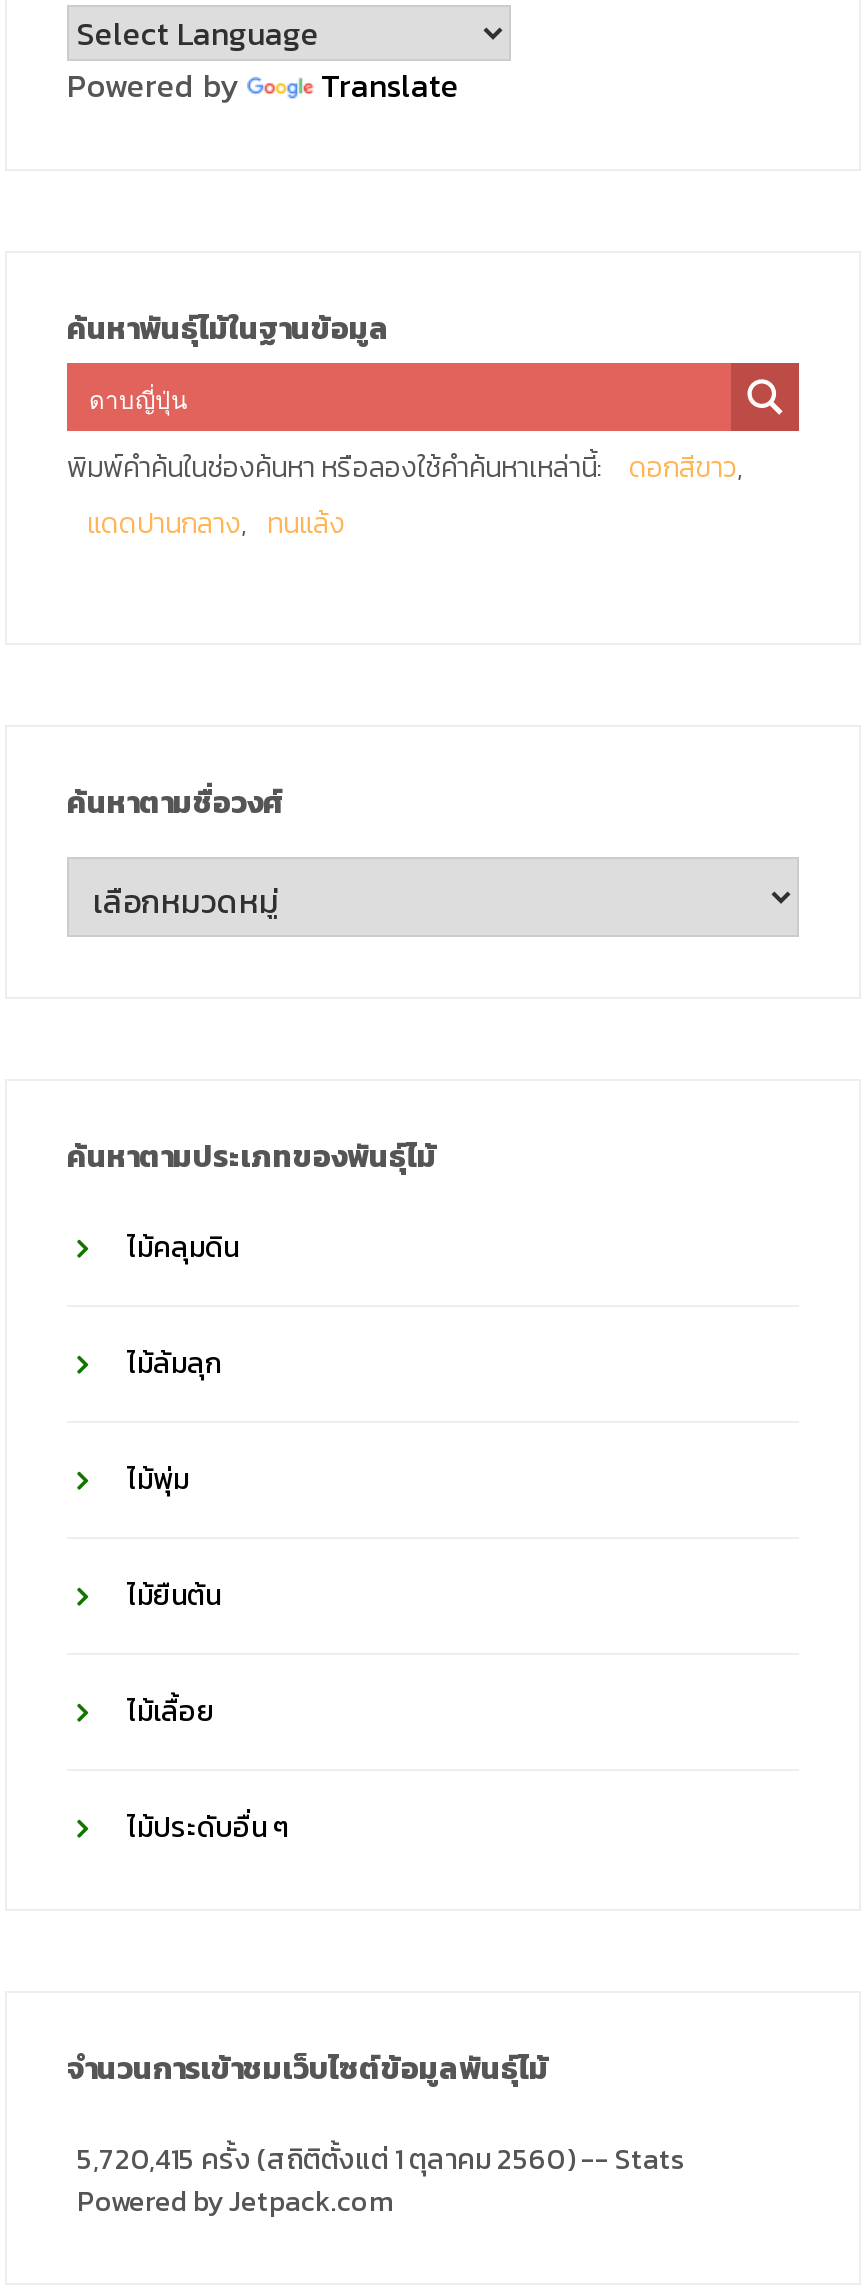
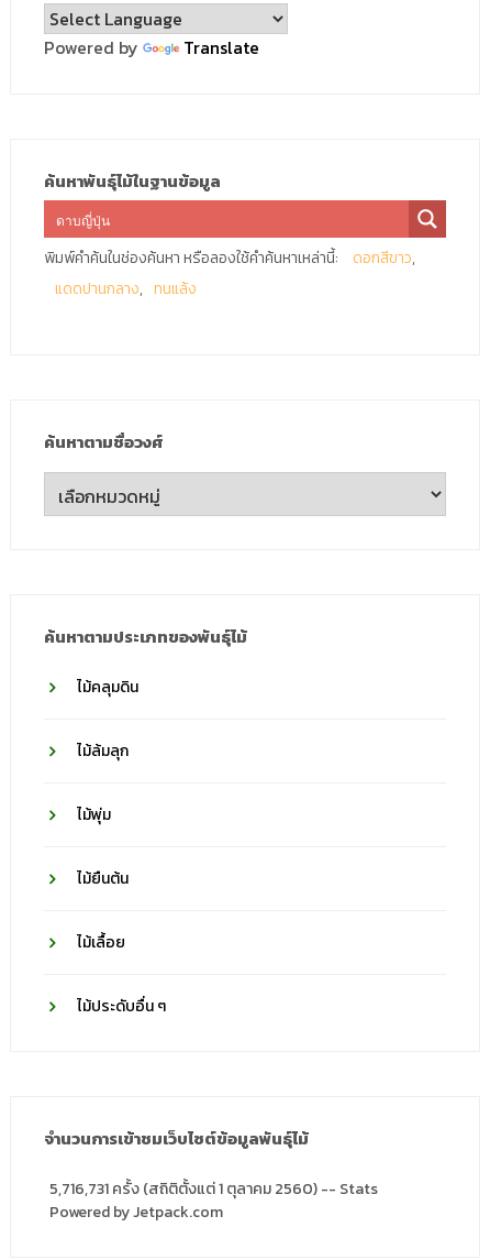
[77,2139,685,2181] 5,720,415 ครั้ง (สถิติตั้งแต่ 1 ตุลาคม 2560) -- Stats -> [49,1177,378,1201] 5,716,731 ครั้ง (สถิติตั้งแต่ 1 ตุลาคม 2560) -- Stats

